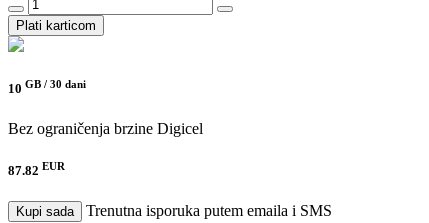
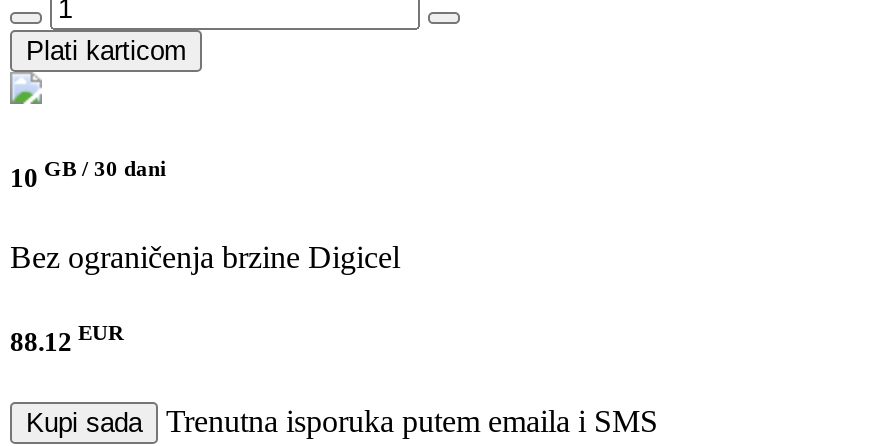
[8,160,65,178] 87.82 EUR -> [10,319,124,356] 88.12 EUR

